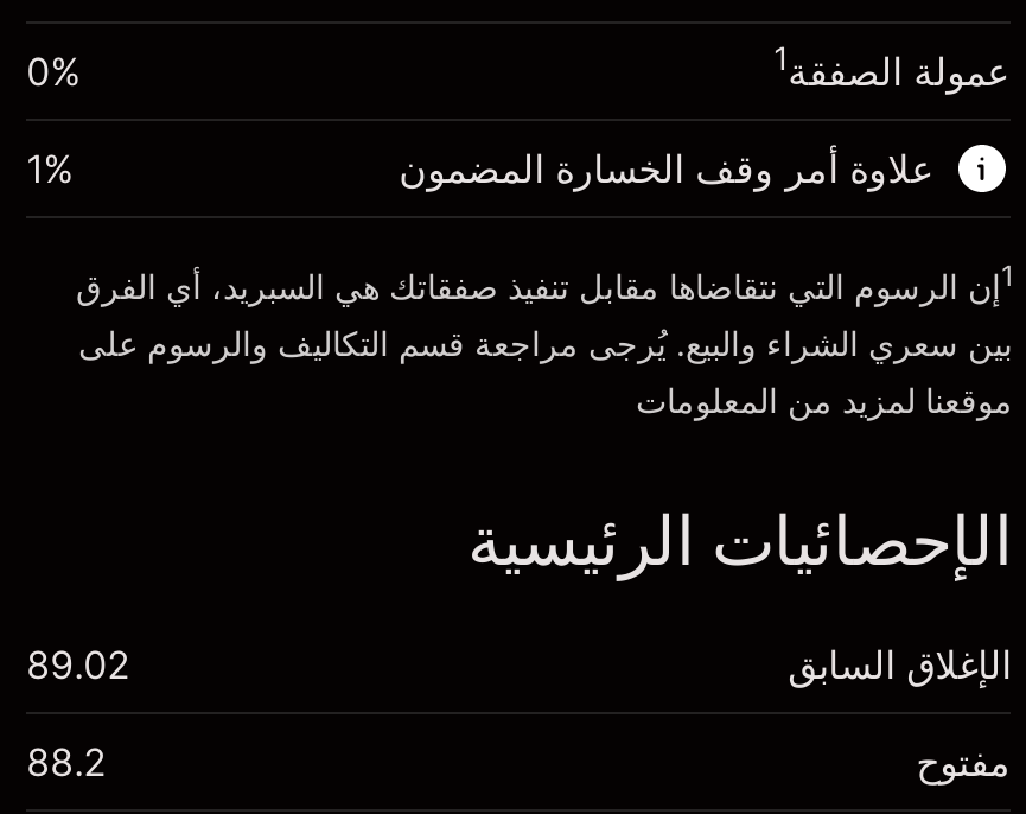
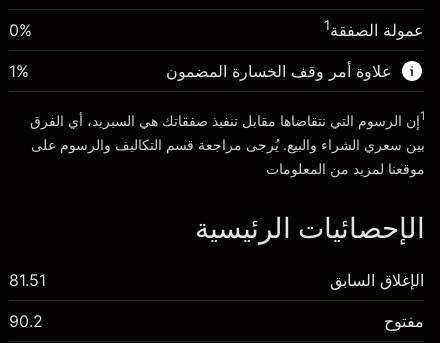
[26,641,131,688] 89.02 -> [9,270,46,290] 81.51
[26,738,107,786] 88.2 -> [9,311,43,331] 90.2

